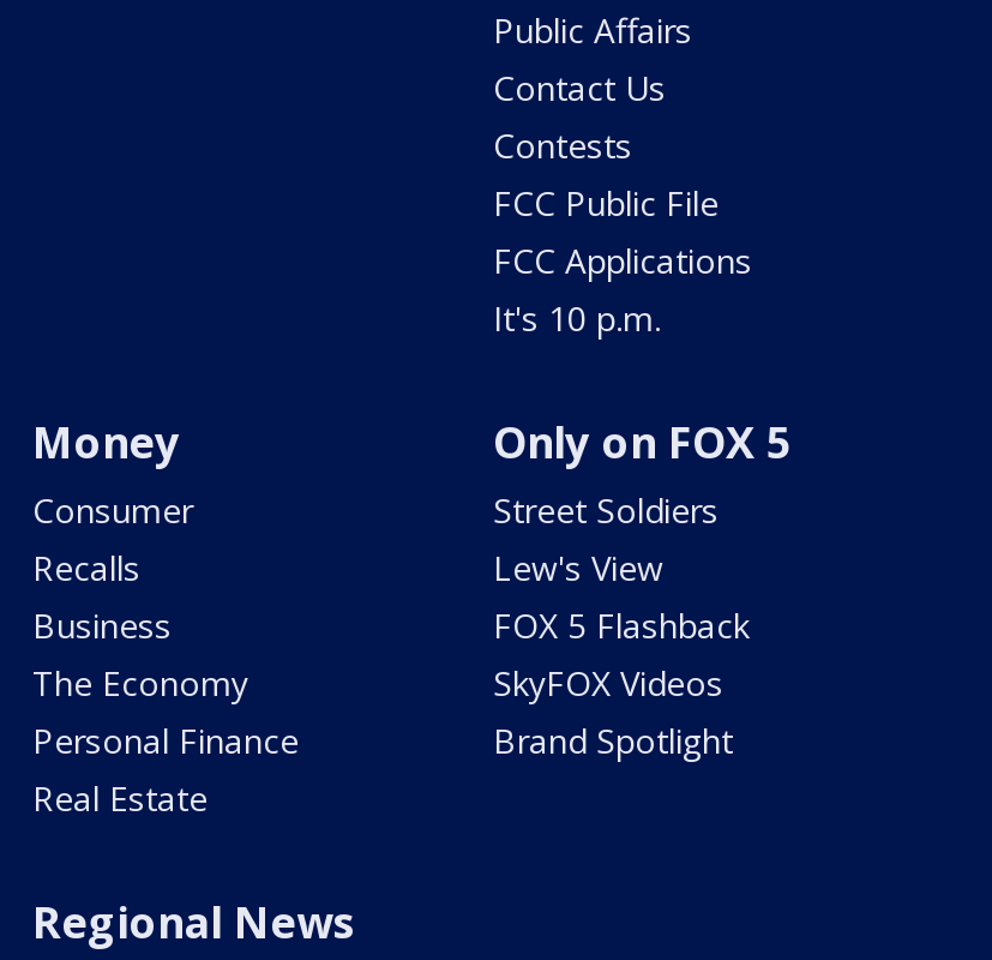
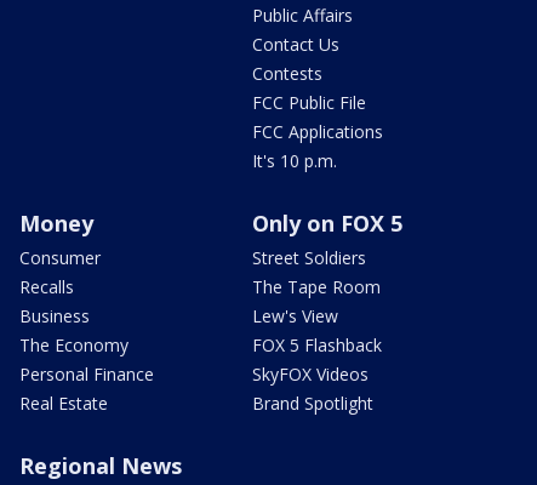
moved [493,545,750,764] -> [252,305,382,415]: Lew's View | FOX 5 Flashback | SkyFOX Videos | Brand Spotlight
none -> [252,275,381,299] The Tape Room

